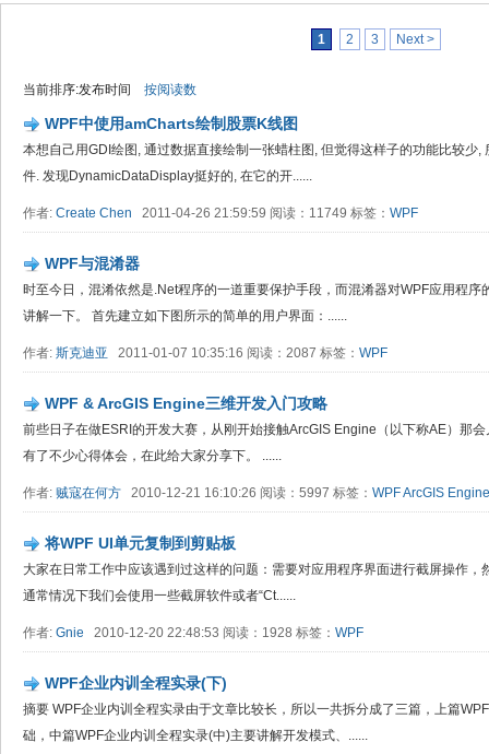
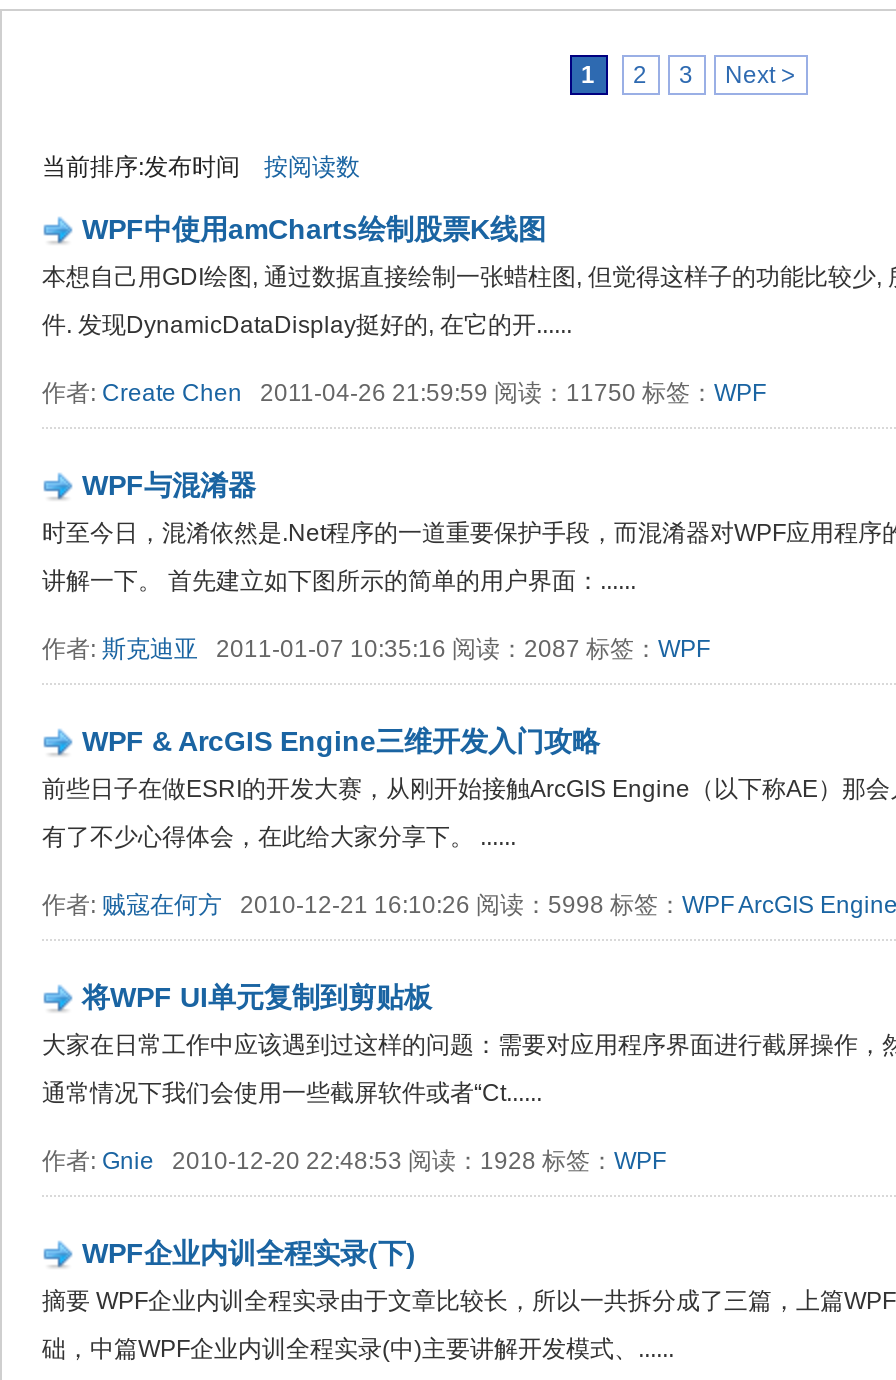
[23,205,418,221] 作者: Create Chen 2011-04-26 21:59:59 阅读：11749 标签：WPF -> [42,379,766,407] 作者: Create Chen 2011-04-26 21:59:59 阅读：11750 标签：WPF
[23,485,489,500] 作者:贼寇在何方2010-12-21 16:10:26 阅读：5997 标签：WPF ArcGIS Engine -> [42,891,896,919] 作者:贼寇在何方2010-12-21 16:10:26 阅读：5998 标签：WPF ArcGIS Engine

